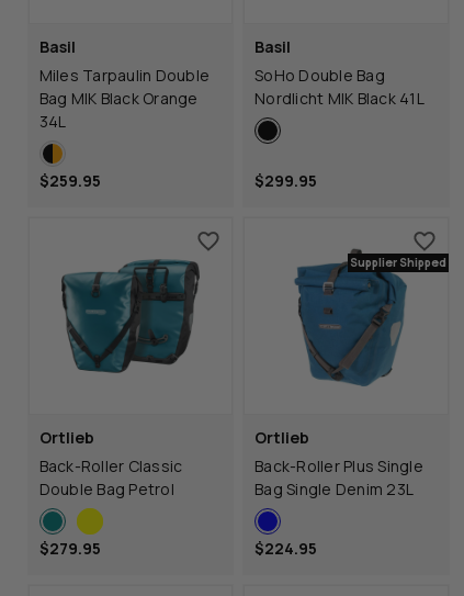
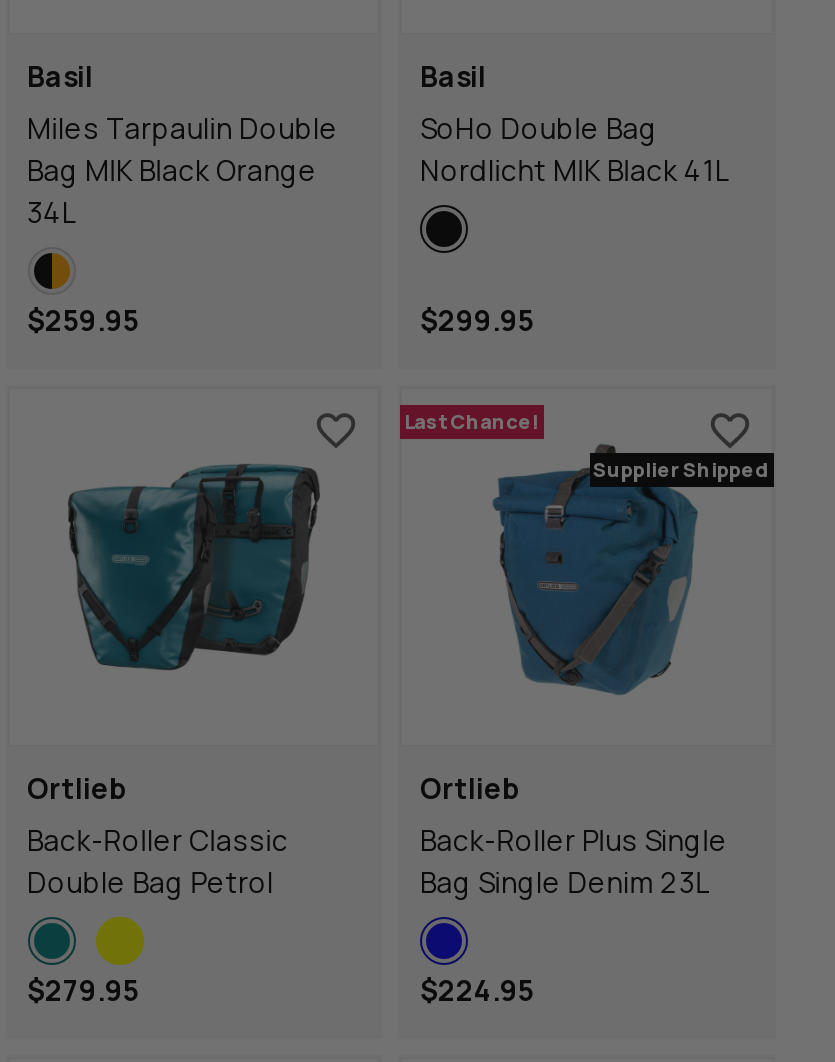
none -> [404,407,540,435] Last Chance!

